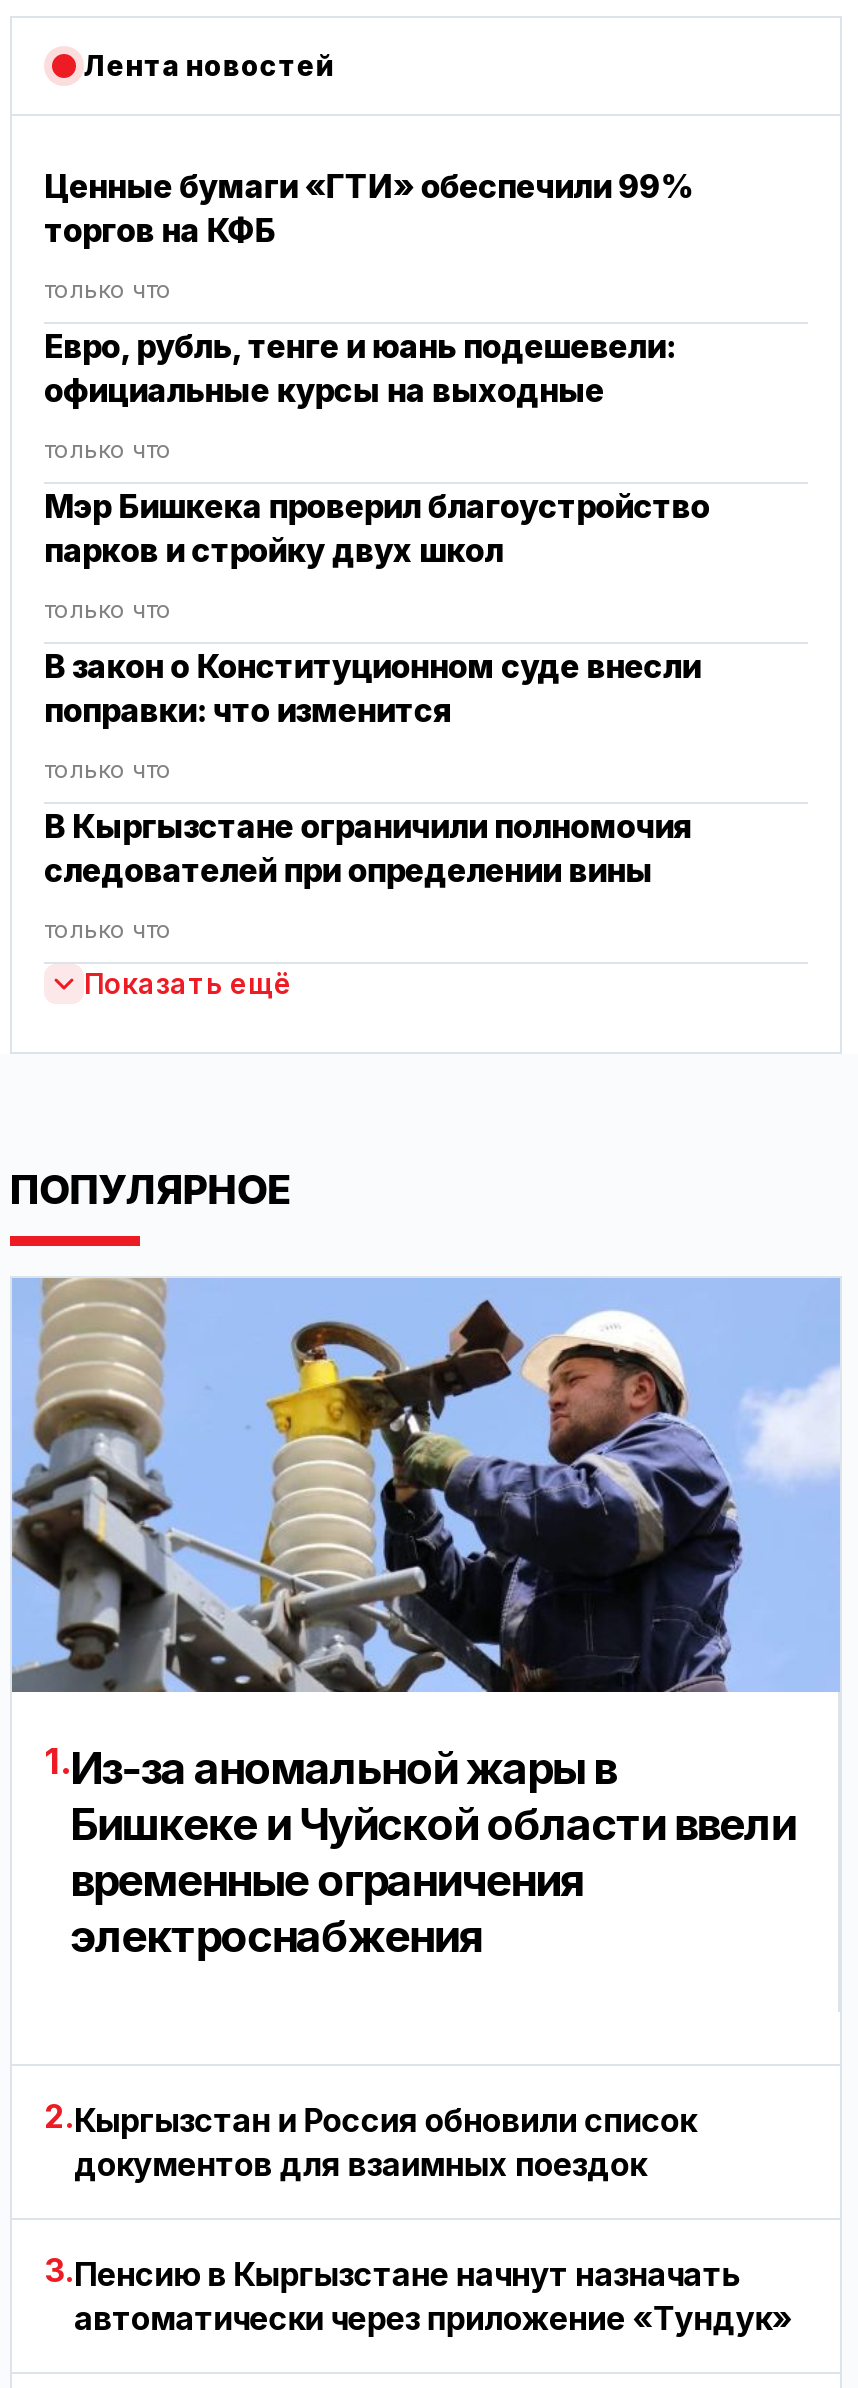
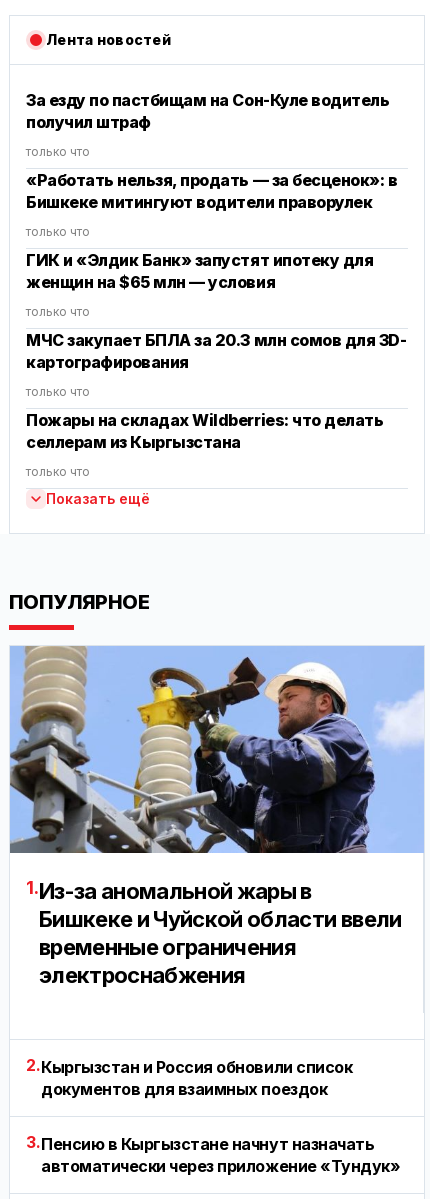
[44,166,691,250] Ценные бумаги «ГТИ» обеспечили 99% | торгов на КФБ -> [26,90,389,132] За езду по пастбищам на Сон-Куле водитель | получил штраф
[44,326,674,410] Евро, рубль, тенге и юань подешевели: | официальные курсы на выходные -> [26,170,397,212] «Работать нельзя, продать — за бесценок»: в | Бишкеке митингуют водители праворулек
[44,486,709,570] Мэр Бишкека проверил благоустройство | парков и стройку двух школ -> [26,250,373,292] ГИК и «Элдик Банк» запустят ипотеку для | женщин на $65 млн — условия
[44,646,700,730] В закон о Конституционном суде внесли | поправки: что изменится -> [26,330,406,372] МЧС закупает БПЛА за 20.3 млн сомов для 3D- | картографирования
[44,806,692,890] В Кыргызстане ограничили полномочия | следователей при определении вины -> [26,410,383,452] Пожары на складах Wildberries: что делать | селлерам из Кыргызстана

